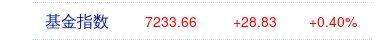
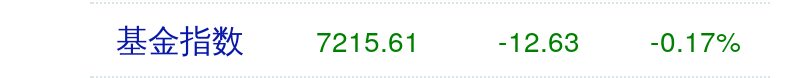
[145,11,197,31] 7233.66 -> [316,20,420,60] 7215.61
[233,11,277,31] +28.83 -> [498,20,580,60] -12.63
[309,11,357,31] +0.40% -> [650,20,740,60] -0.17%

